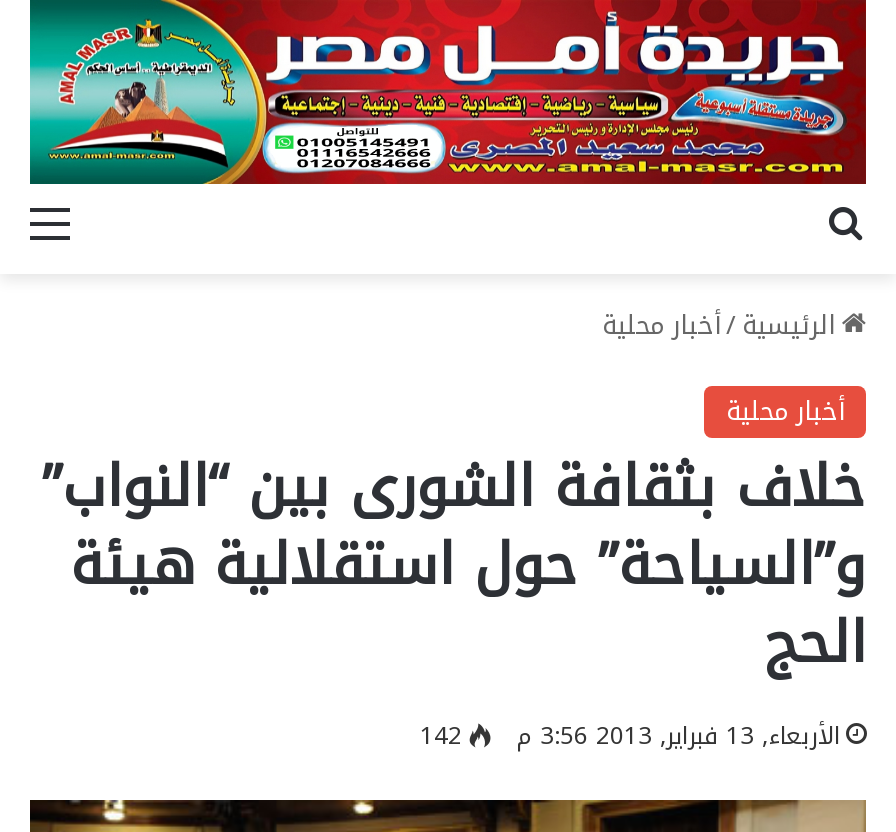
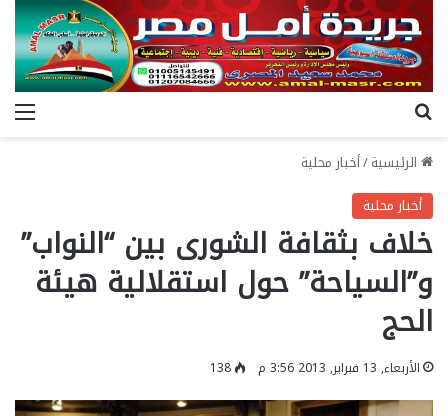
[420,713,462,757] 142 -> [210,356,231,378] 138

